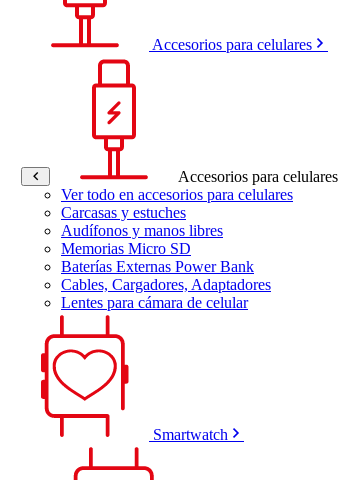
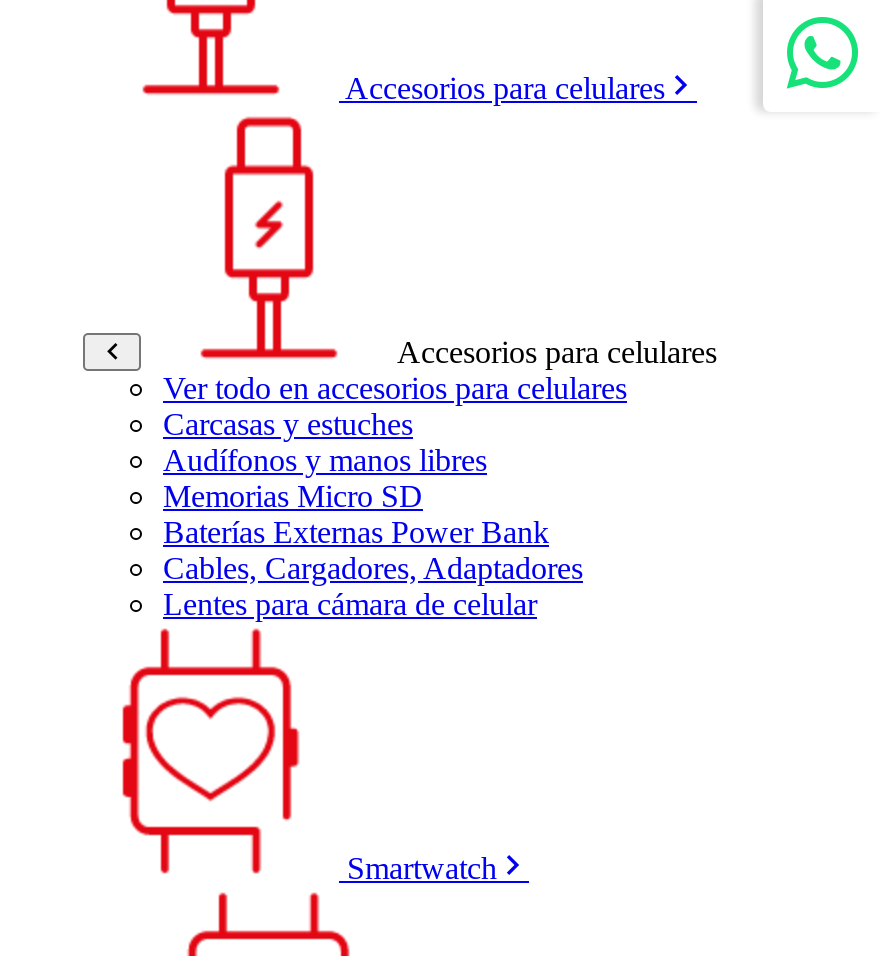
none -> [785,15,861,91] [image]

